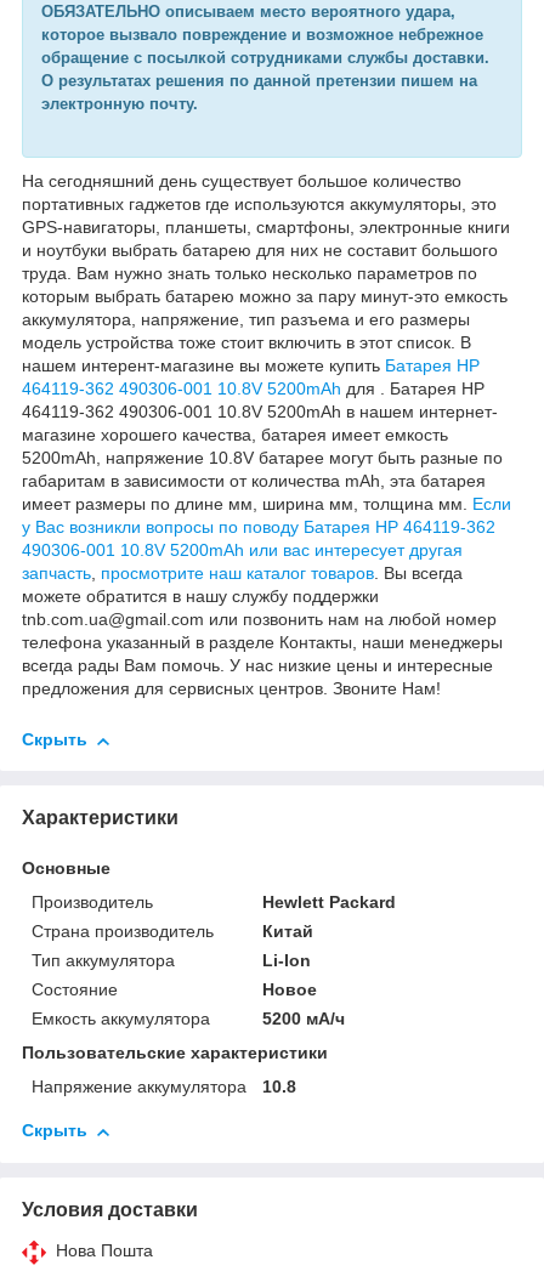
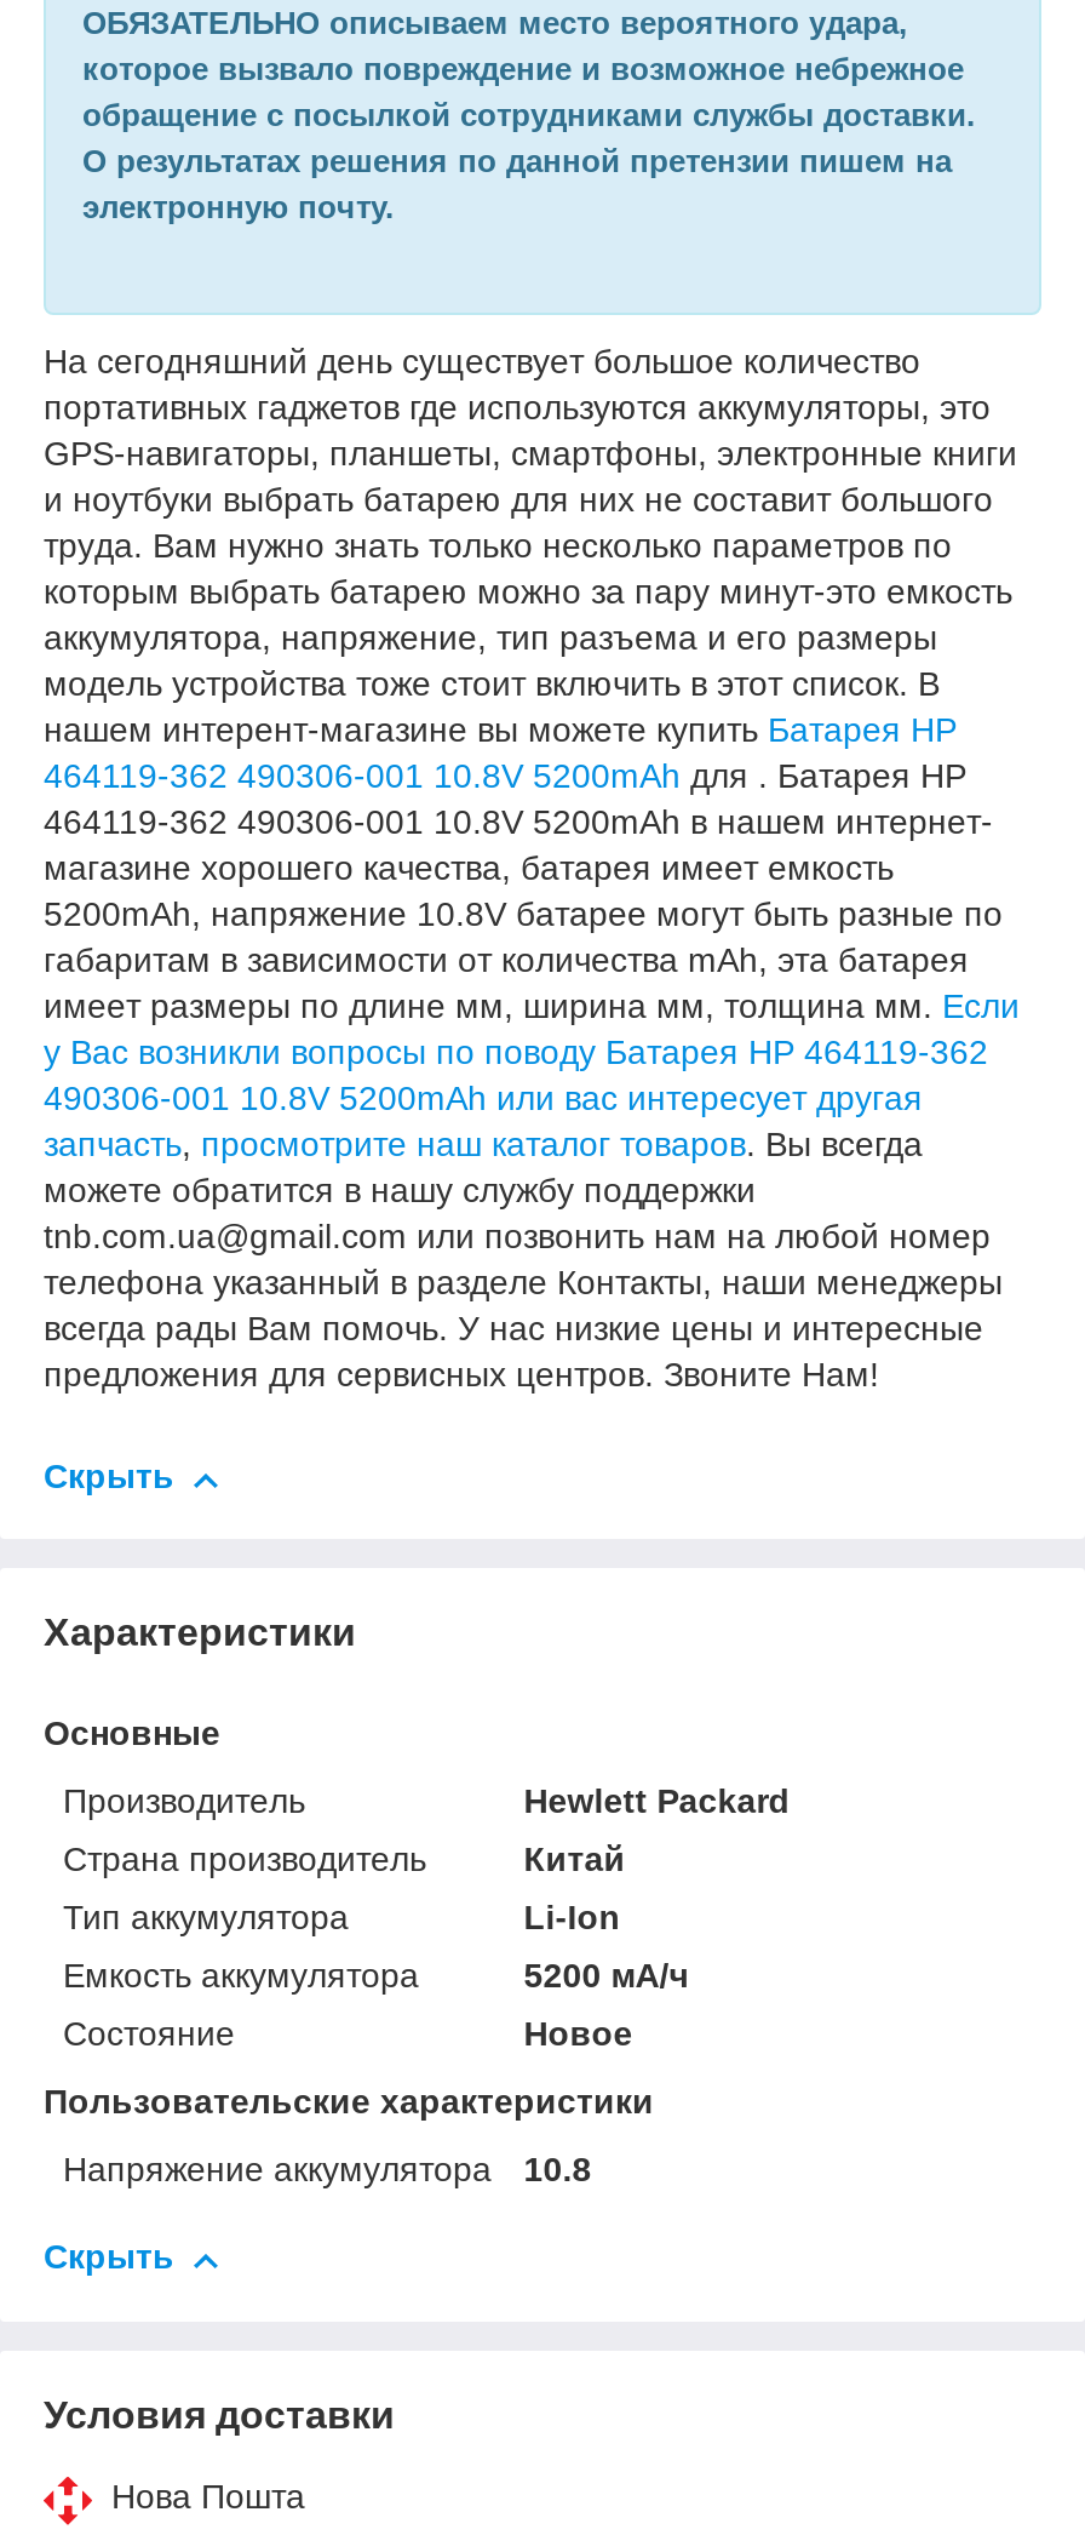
moved [32,980,317,999] -> [63,2015,633,2053]: Состояние | Новое
moved [32,1009,345,1029] -> [63,1957,688,1995]: Емкость аккумулятора | 5200 мА/ч

